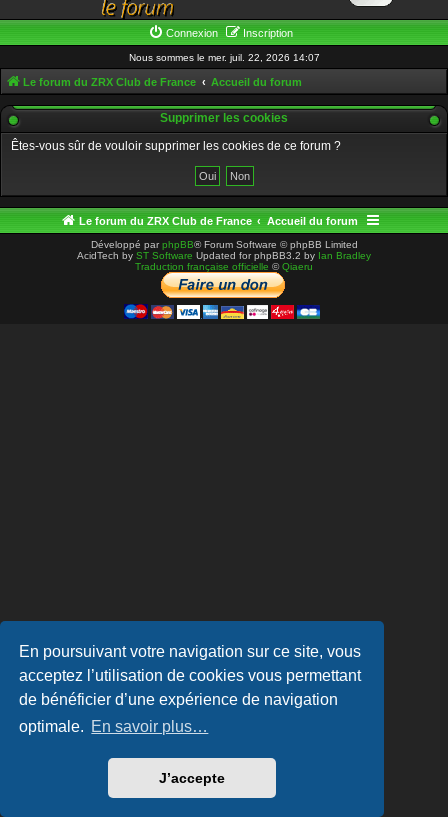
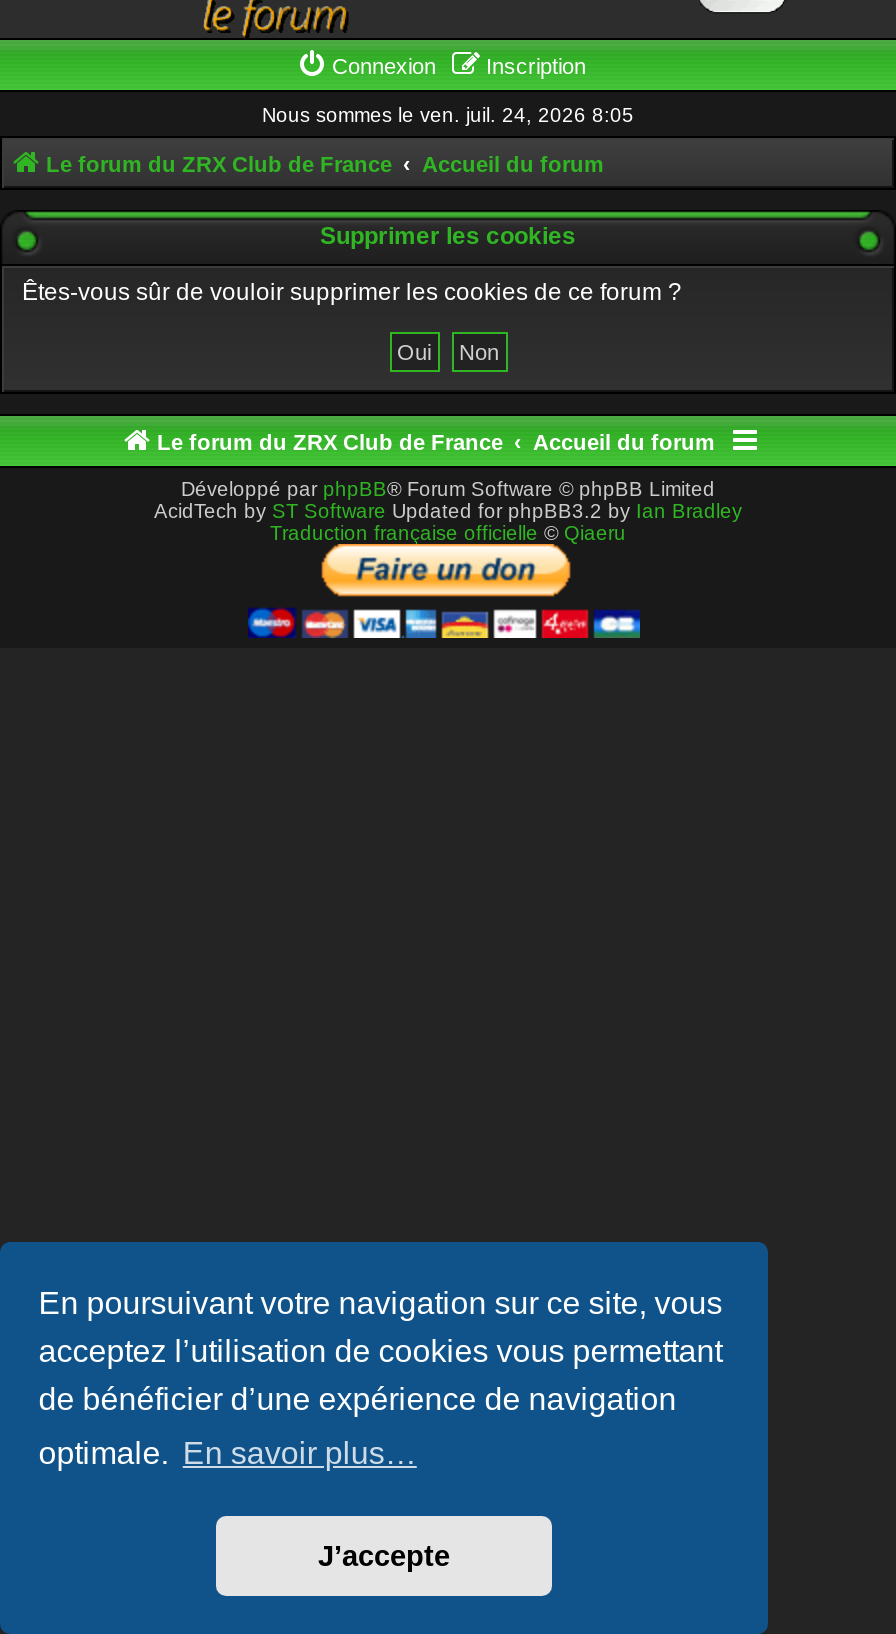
[128,52,319,63] Nous sommes le mer. juil. 22, 2026 14:07 -> [262,105,634,127] Nous sommes le ven. juil. 24, 2026 8:05

